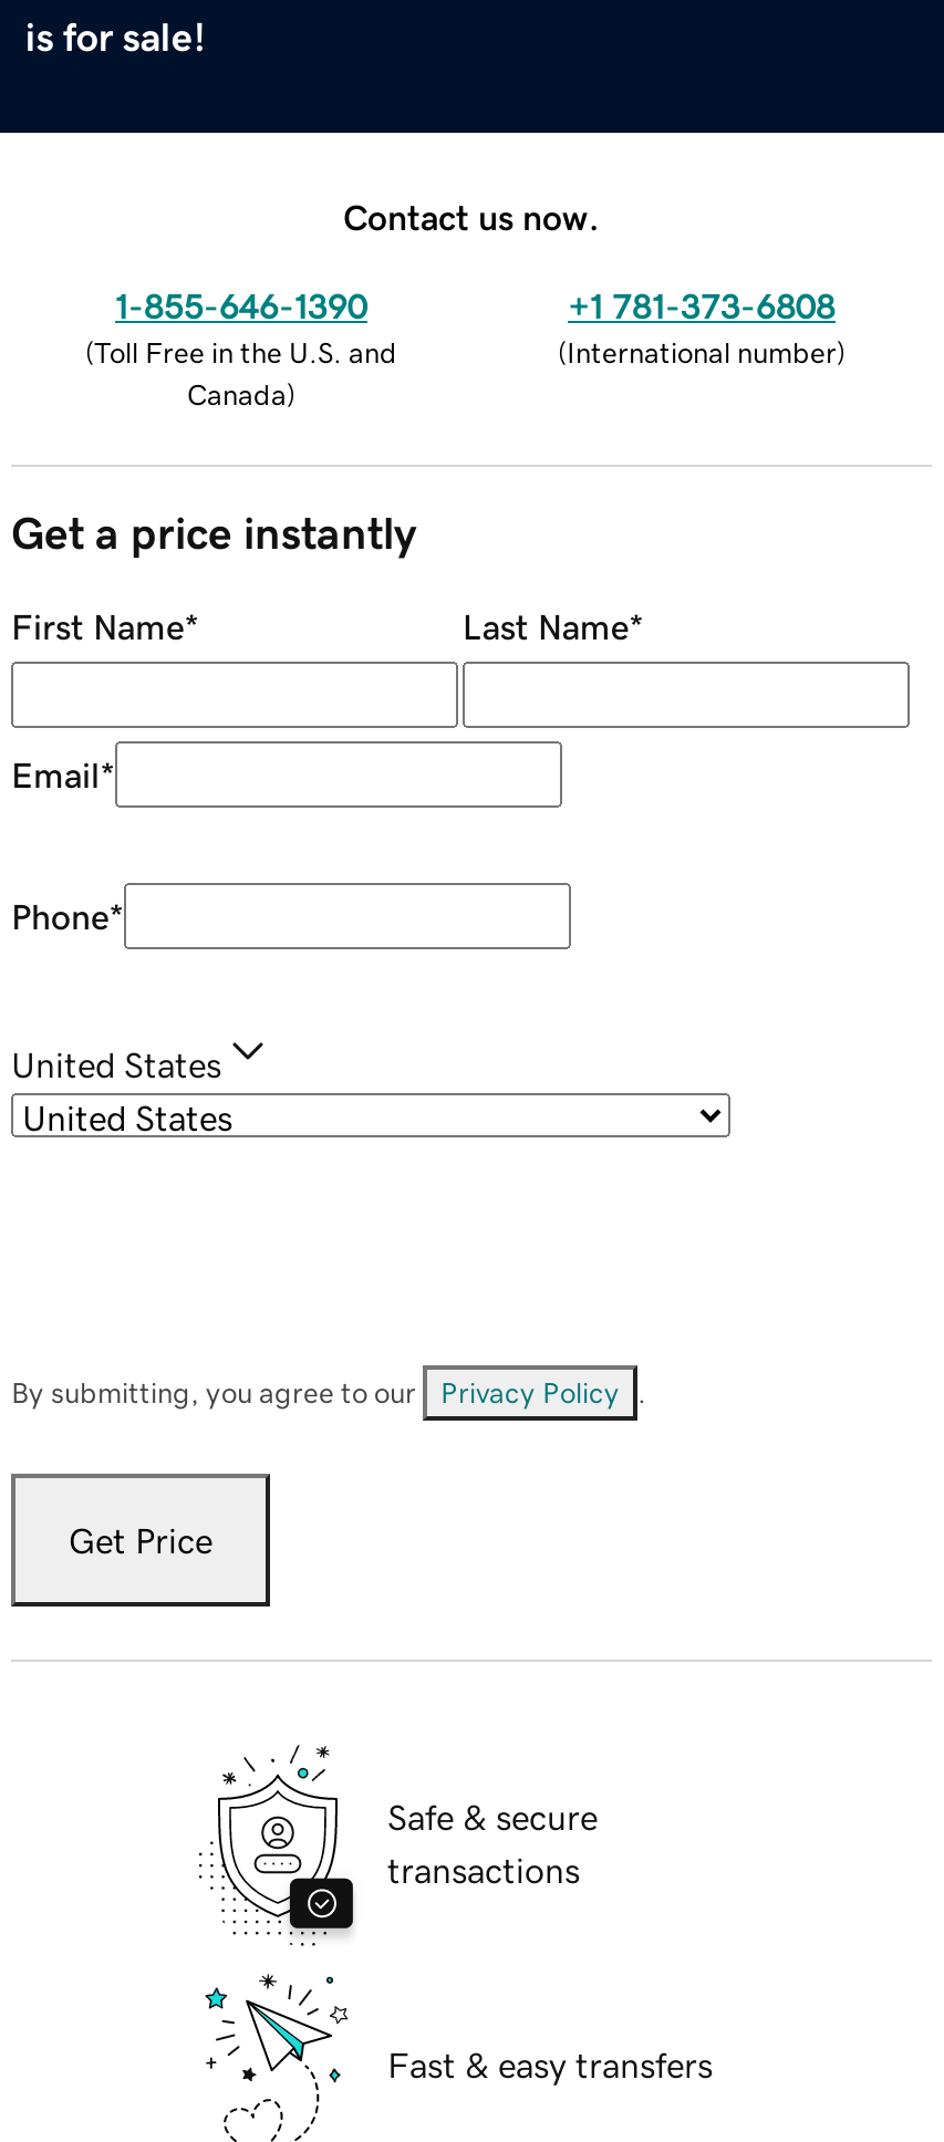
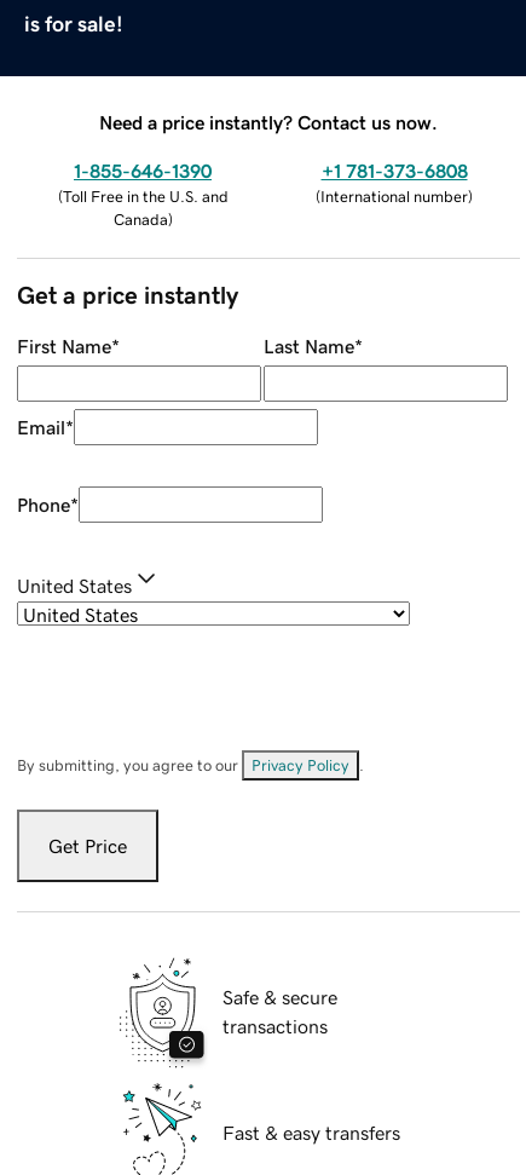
[343,198,600,234] Contact us now. -> [99,112,438,131] Need a price instantly? Contact us now.

